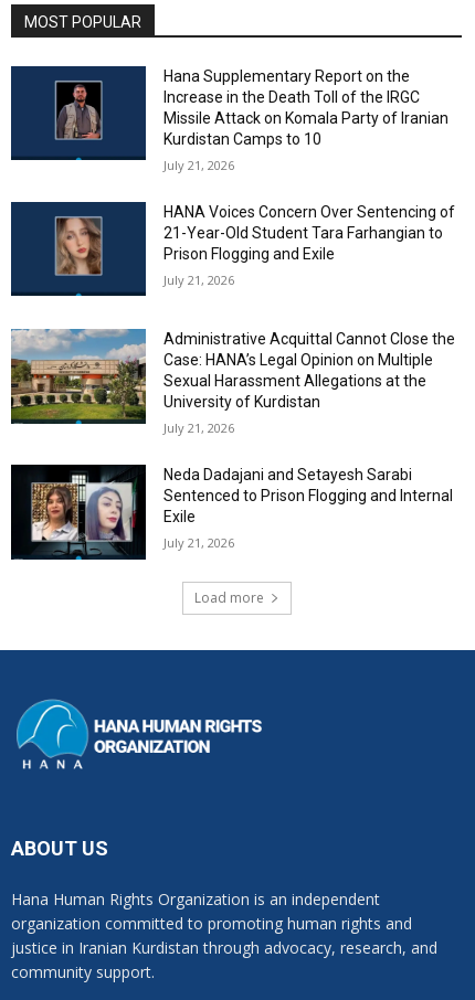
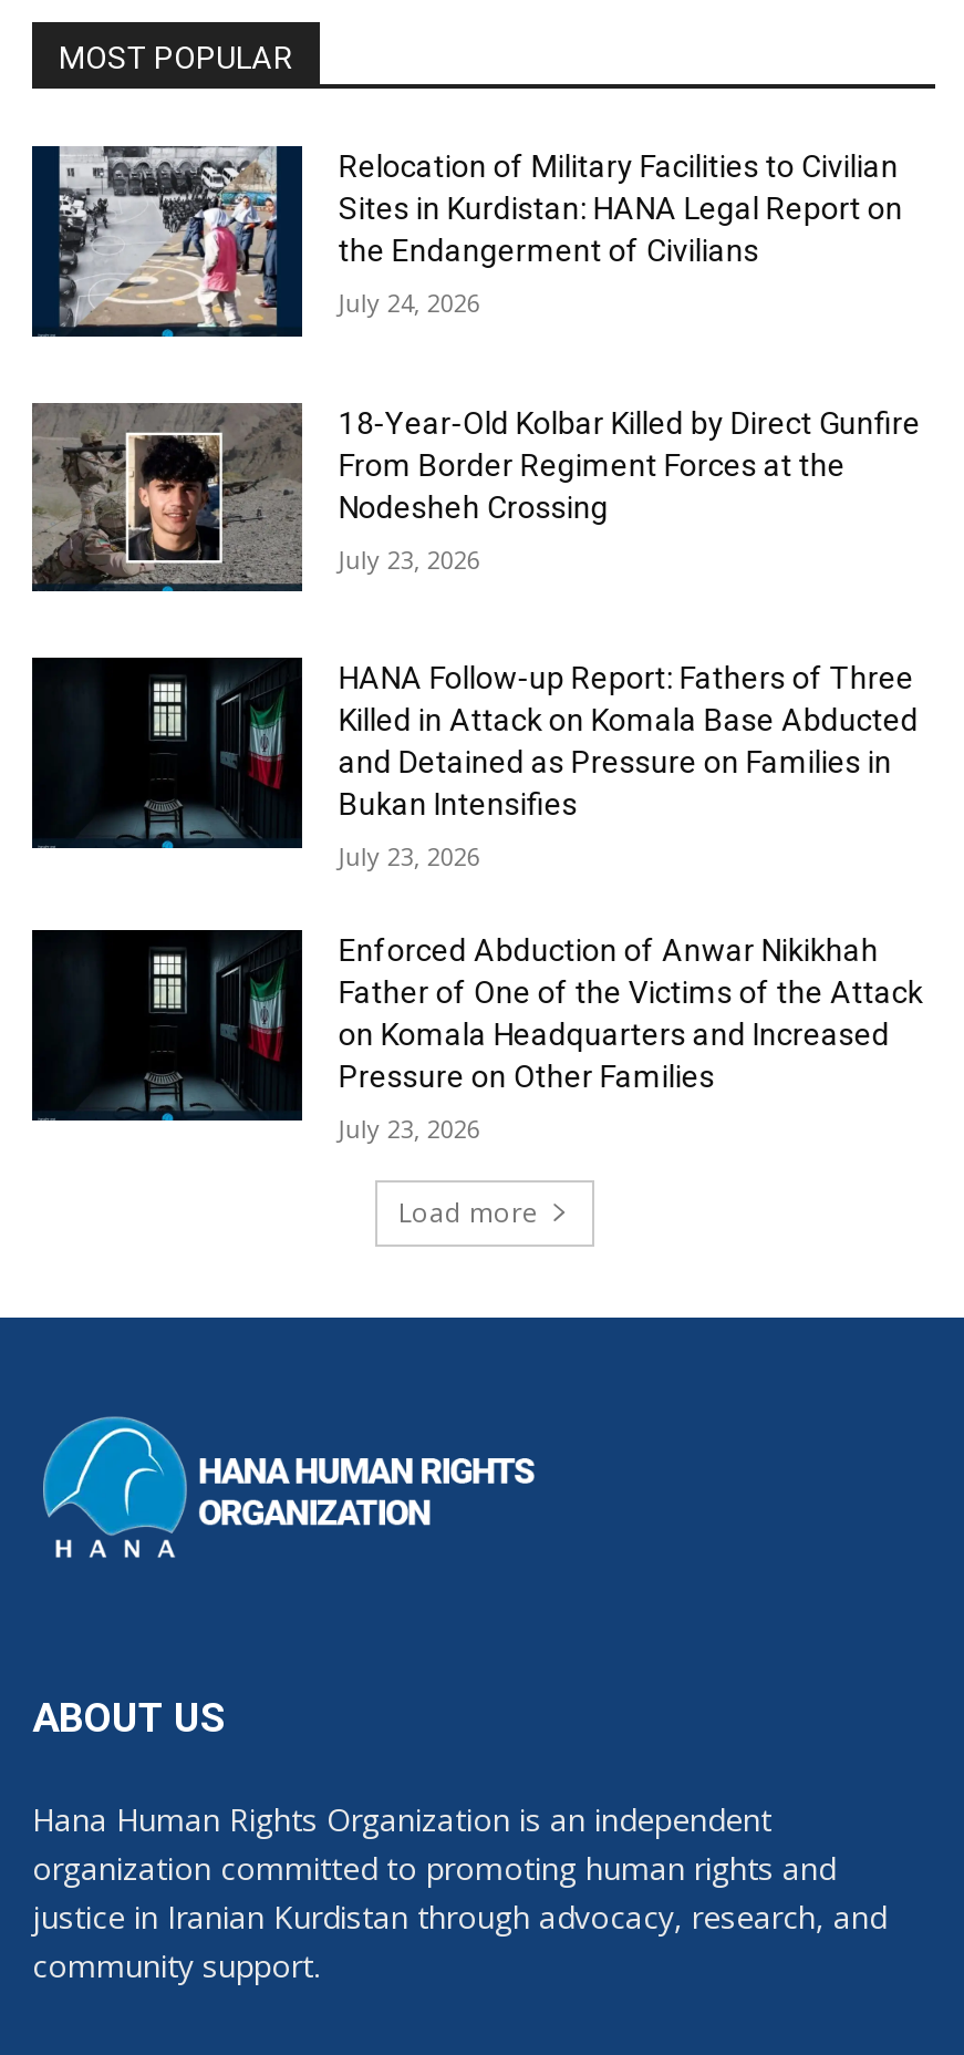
[13,65,449,161] [image] | Hana Supplementary Report on the | Increase in the Death Toll of the IRGC | Missile Attack on Komala Party of Iranian | Kurdistan Camps to 10 -> [37,145,903,338] [image] | Relocation of Military Facilities to Civilian | Sites in Kurdistan: HANA Legal Report on | the Endangerment of Civilians
[164,156,235,173] July 21, 2026 -> [338,286,480,319] July 24, 2026
[10,193,456,297] [image] | HANA Voices Concern Over Sentencing of | 21-Year-Old Student Tara Farhangian to | Prison Flogging and Exile -> [30,400,921,608] [image] | 18-Year-Old Kolbar Killed by Direct Gunfire | From Border Regiment Forces at the | Nodesheh Crossing
[164,271,235,288] July 21, 2026 -> [338,542,480,575] July 23, 2026
[10,320,456,425] [image] | Administrative Acquittal Cannot Close the | Case: HANA’s Legal Opinion on Multiple | Sexual Harassment Allegations at the | University of Kurdistan -> [30,654,918,865] [image] | HANA Follow-up Report: Fathers of Three | Killed in Attack on Komala Base Abducted | and Detained as Pressure on Families in | Bukan Intensifies
[164,420,235,436] July 21, 2026 -> [338,840,480,873] July 23, 2026
[10,456,453,561] [image] | Neda Dadajani and Setayesh Sarabi | Sentenced to Prison Flogging and Internal | Exile -> [30,927,923,1137] [image] | Enforced Abduction of Anwar Nikikhah | Father of One of the Victims of the Attack | on Komala Headquarters and Increased | Pressure on Other Families
[164,534,235,551] July 21, 2026 -> [338,1113,480,1146] July 23, 2026

